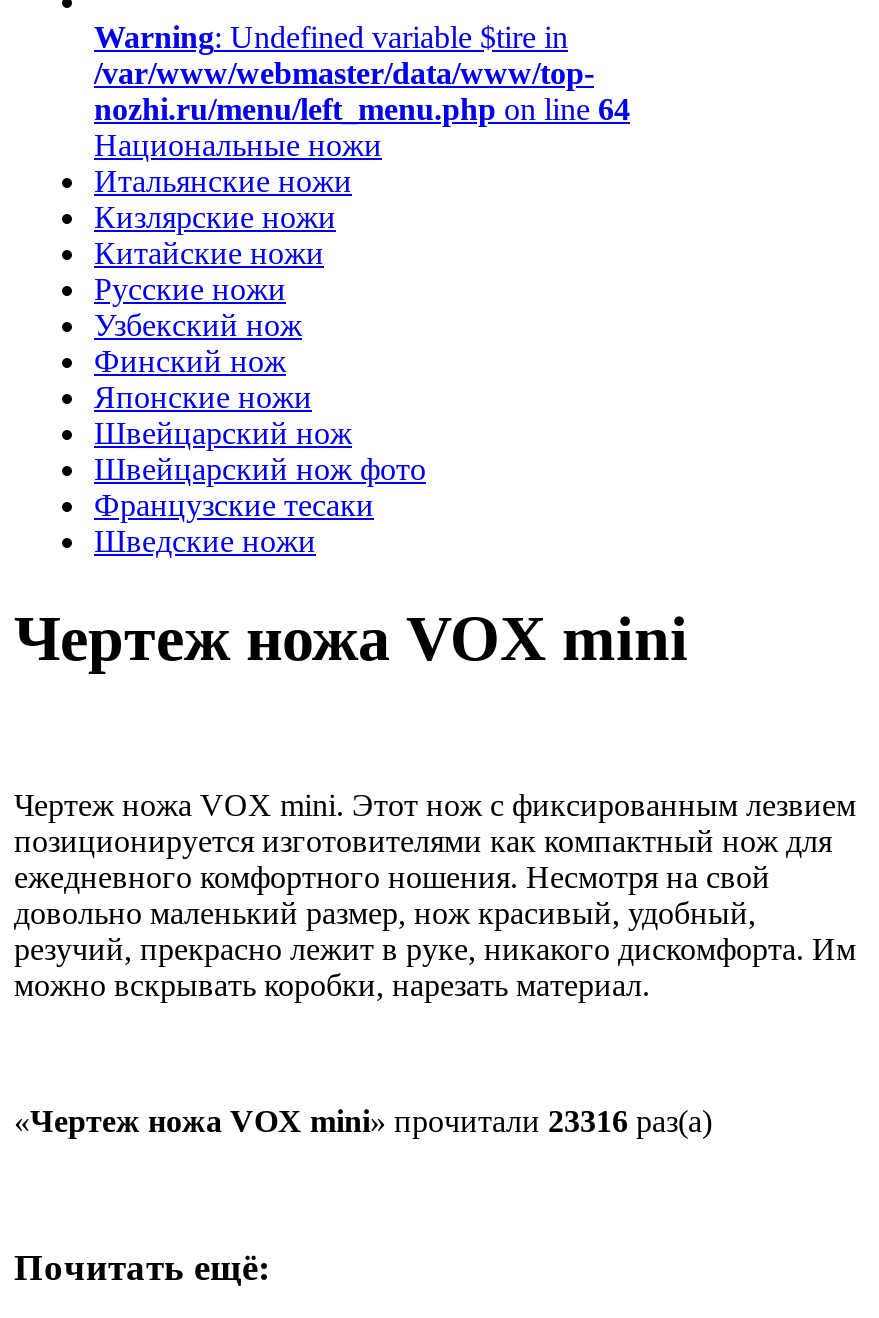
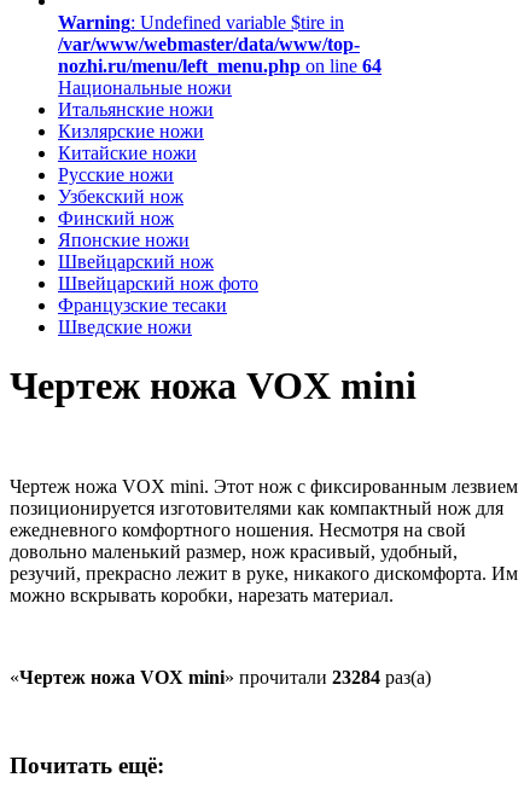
[14,1104,712,1138] «Чертеж ножа VOX mini» прочитали 23316 раз(а) -> [10,667,431,687] «Чертеж ножа VOX mini» прочитали 23284 раз(а)

